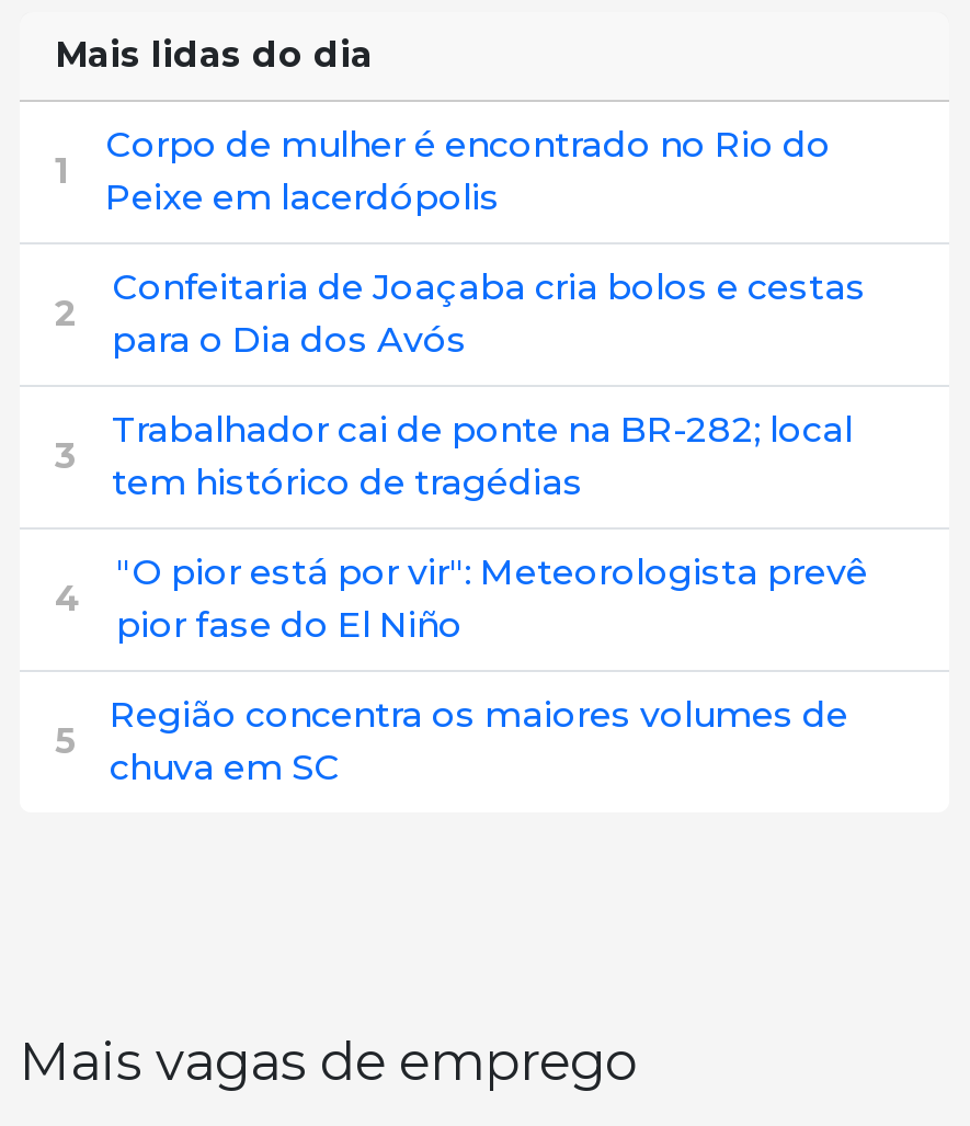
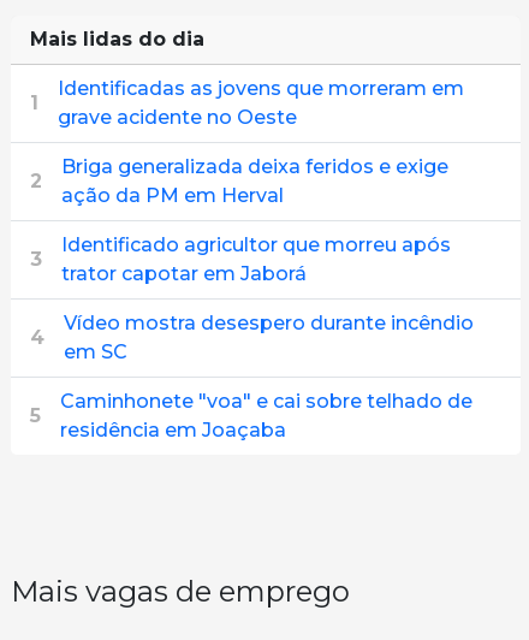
[105,124,831,218] Corpo de mulher é encontrado no Rio do | Peixe em lacerdópolis -> [58,77,464,129] Identificadas as jovens que morreram em | grave acidente no Oeste
[112,266,866,361] Confeitaria de Joaçaba cria bolos e cestas | para o Dia dos Avós -> [61,155,448,207] Briga generalizada deixa feridos e exige | ação da PM em Herval
[112,409,853,503] Trabalhador cai de ponte na BR-282; local | tem histórico de tragédias -> [61,233,451,285] Identificado agricultor que morreu após | trator capotar em Jaborá
[116,551,868,646] "O pior está por vir": Meteorologista prevê | pior fase do El Niño -> [64,312,474,363] Vídeo mostra desespero durante incêndio | em SC
[110,694,848,788] Região concentra os maiores volumes de | chuva em SC -> [60,390,472,442] Caminhonete "voa" e cai sobre telhado de | residência em Joaçaba

